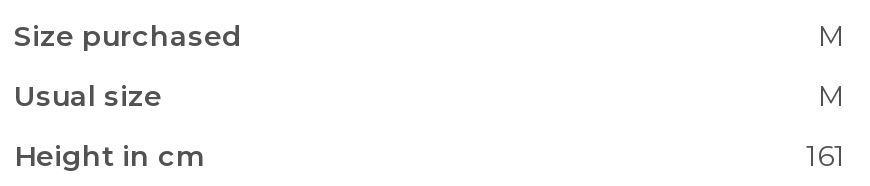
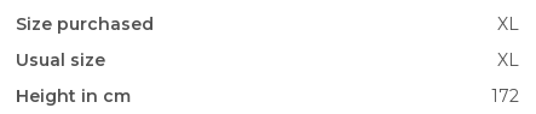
[818,18,846,54] M -> [497,13,519,34] XL
[818,78,846,114] M -> [497,49,519,70] XL
[806,138,846,174] 161 -> [491,85,519,106] 172

